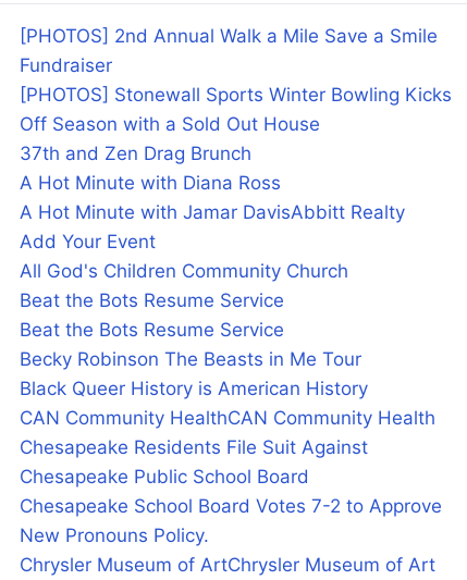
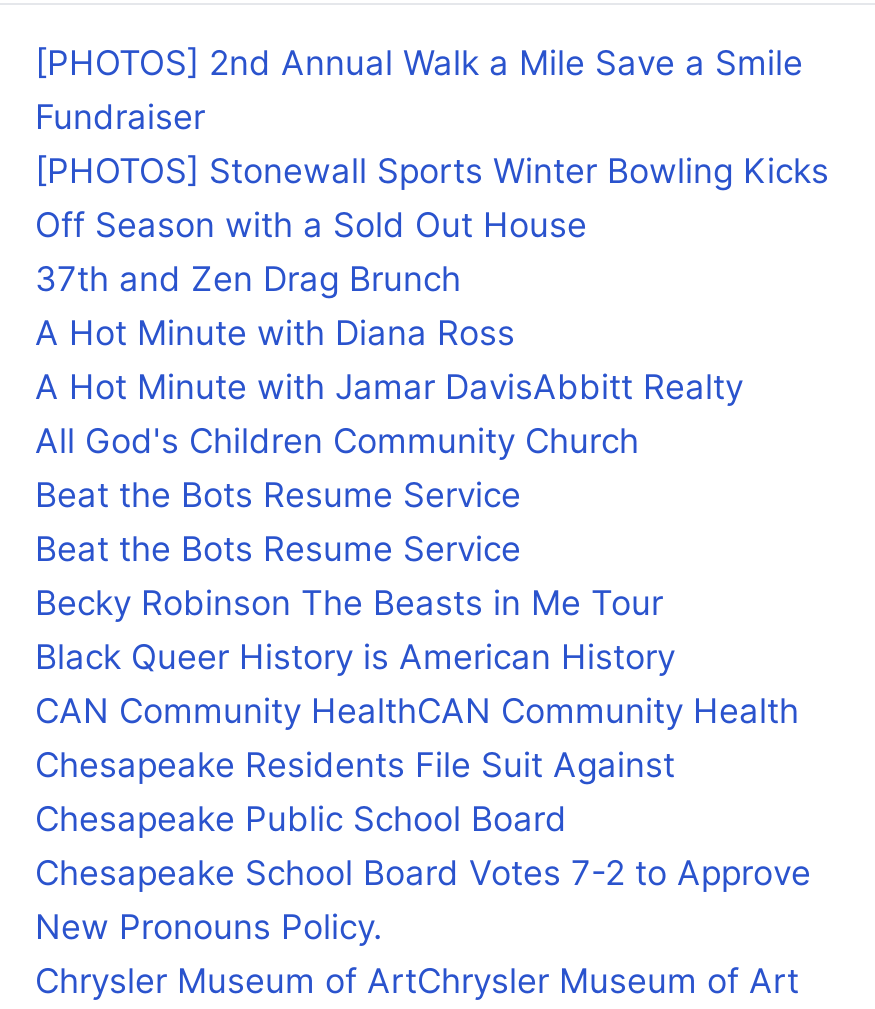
[20,231,156,252] Add Your Event -> none

